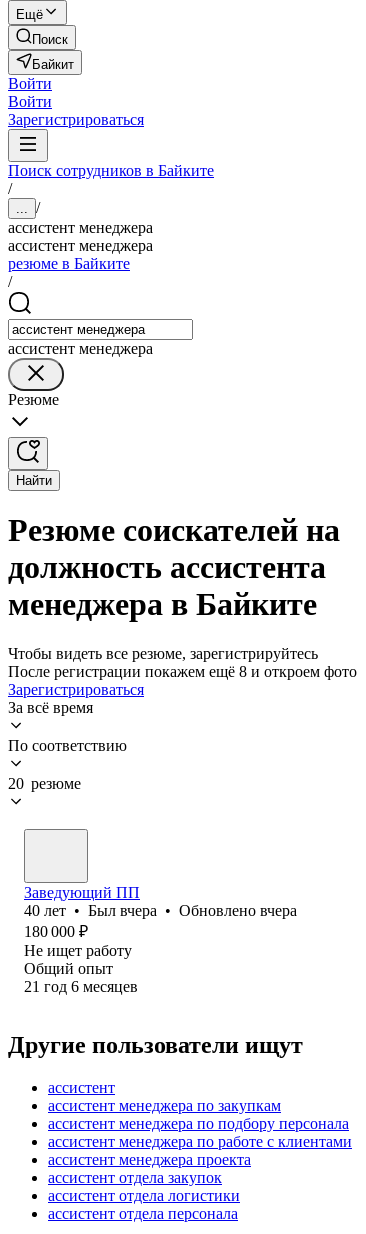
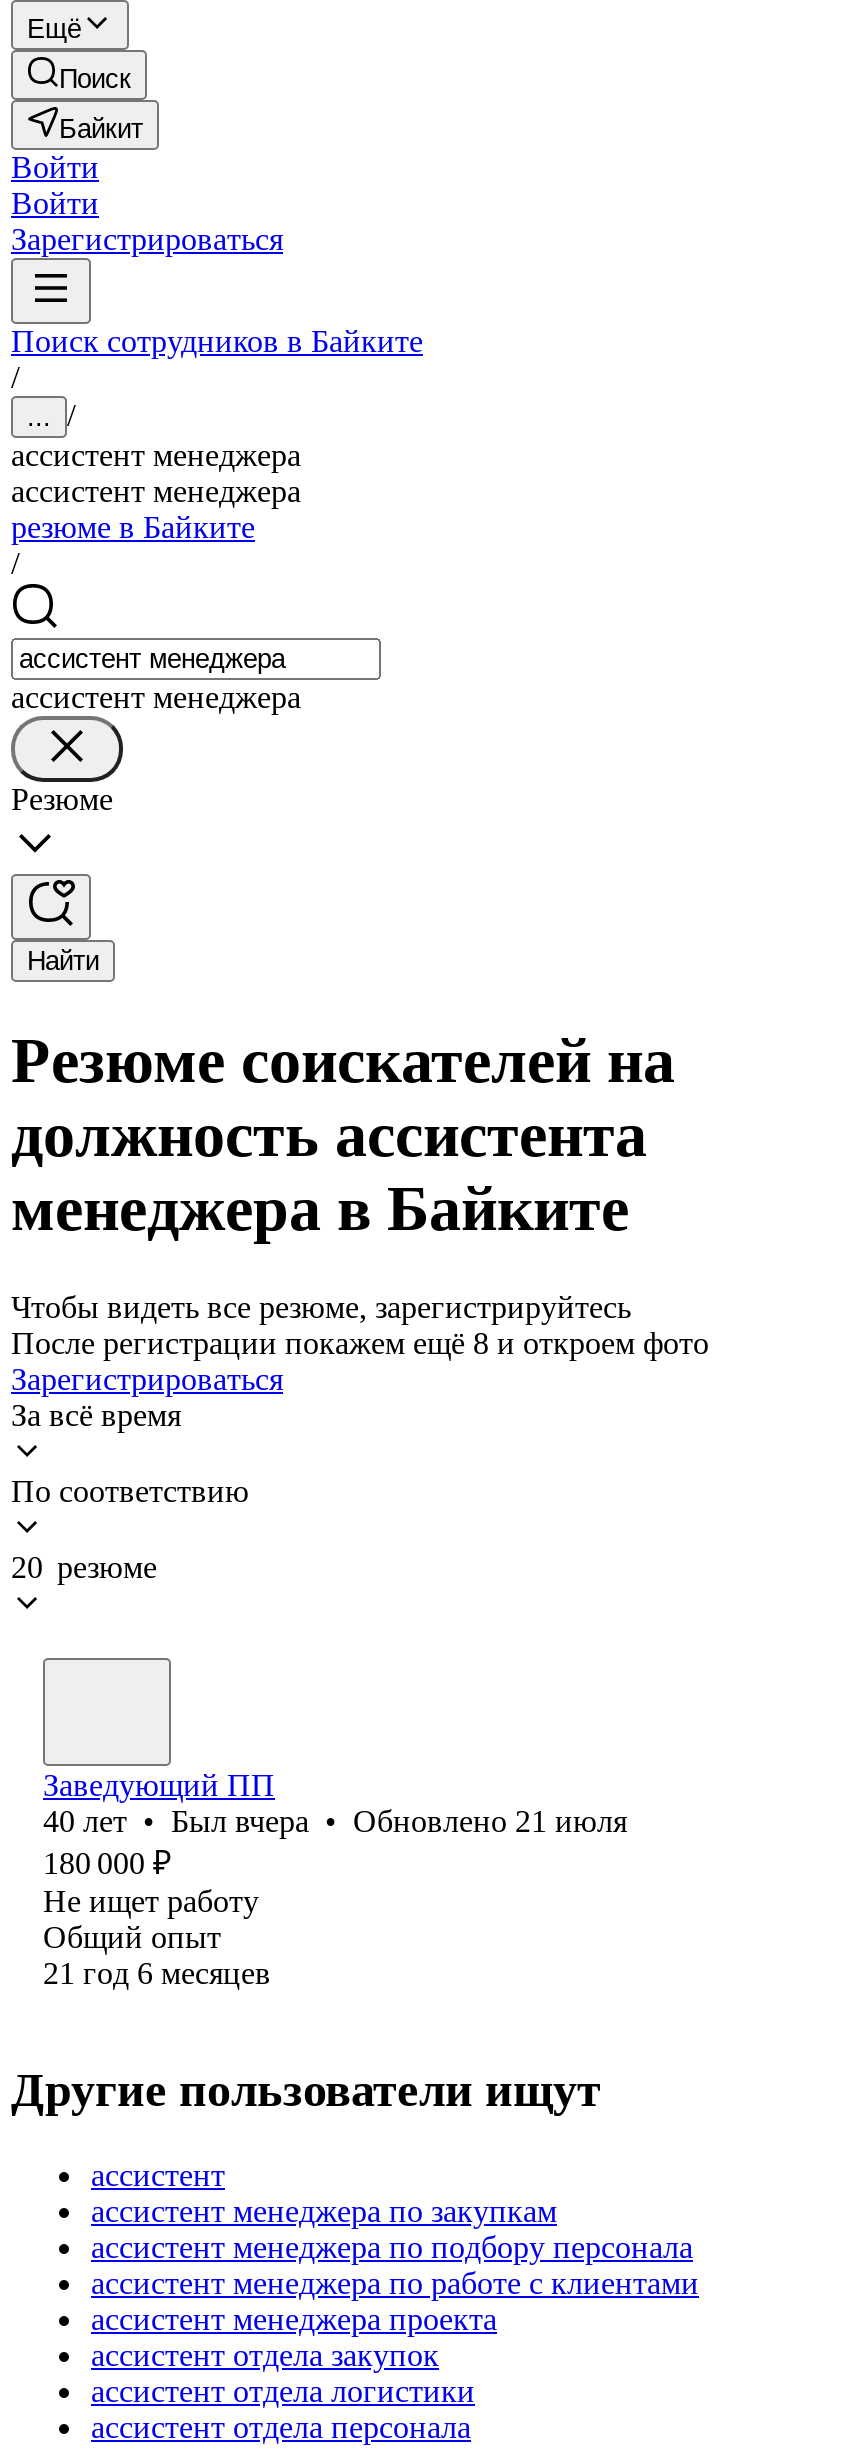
[24,902,297,919] 40 лет • Был вчера • Обновлено вчера -> [43,1804,627,1838] 40 лет • Был вчера • Обновлено 21 июля

